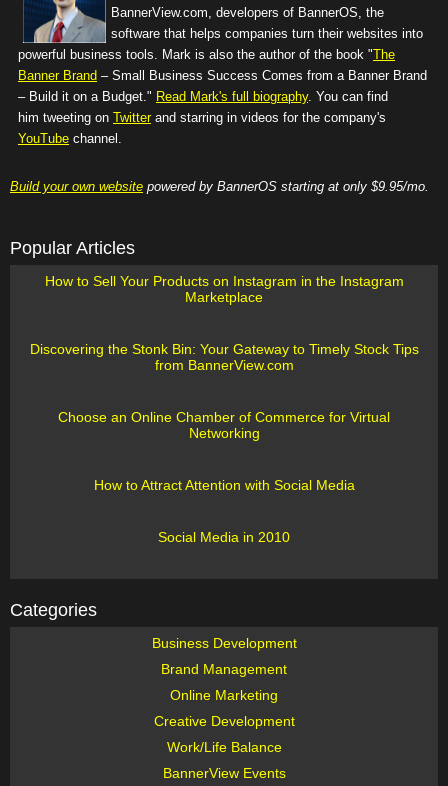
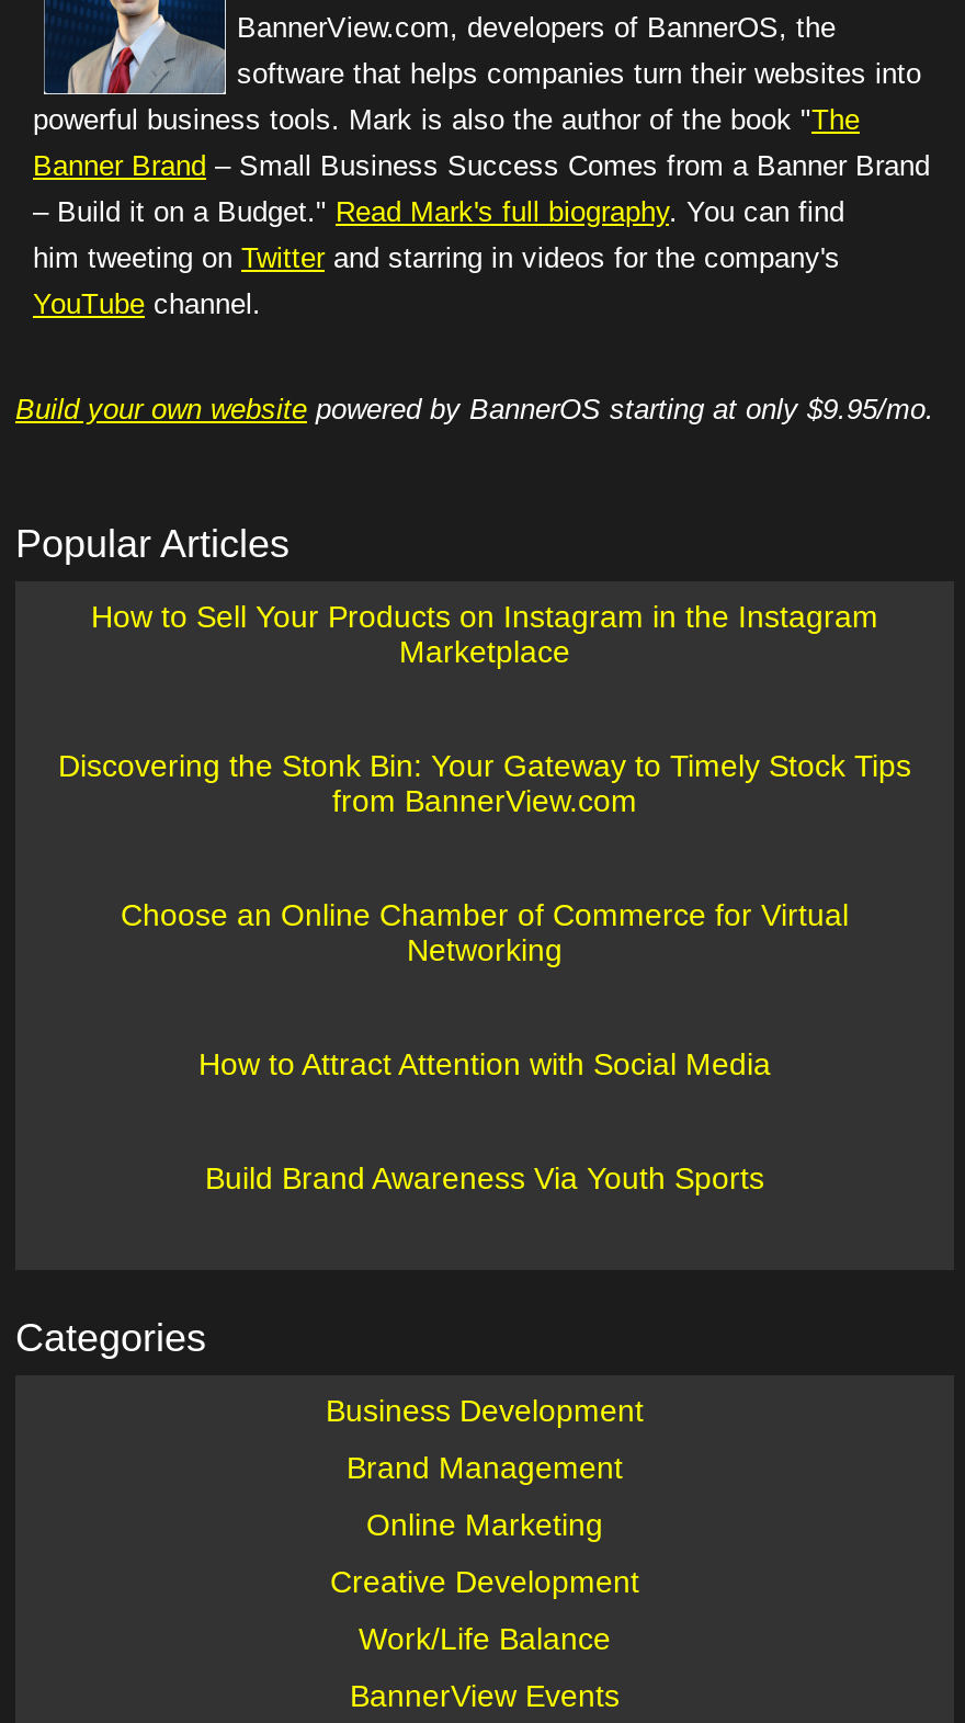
[158,529,290,545] Social Media in 2010 -> [205,1160,764,1195] Build Brand Awareness Via Youth Sports

